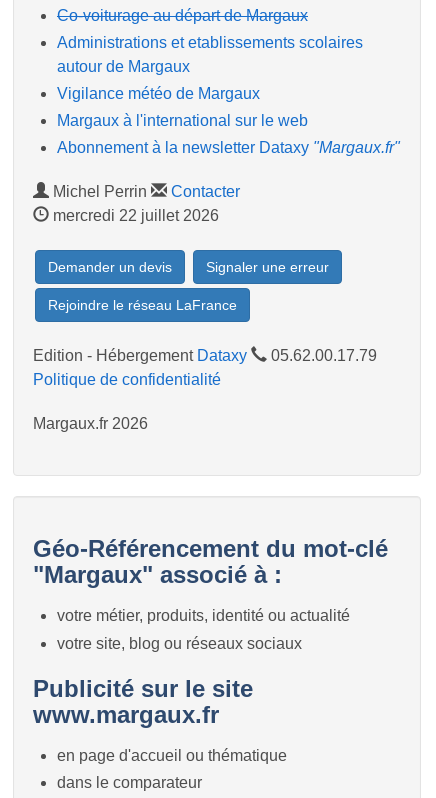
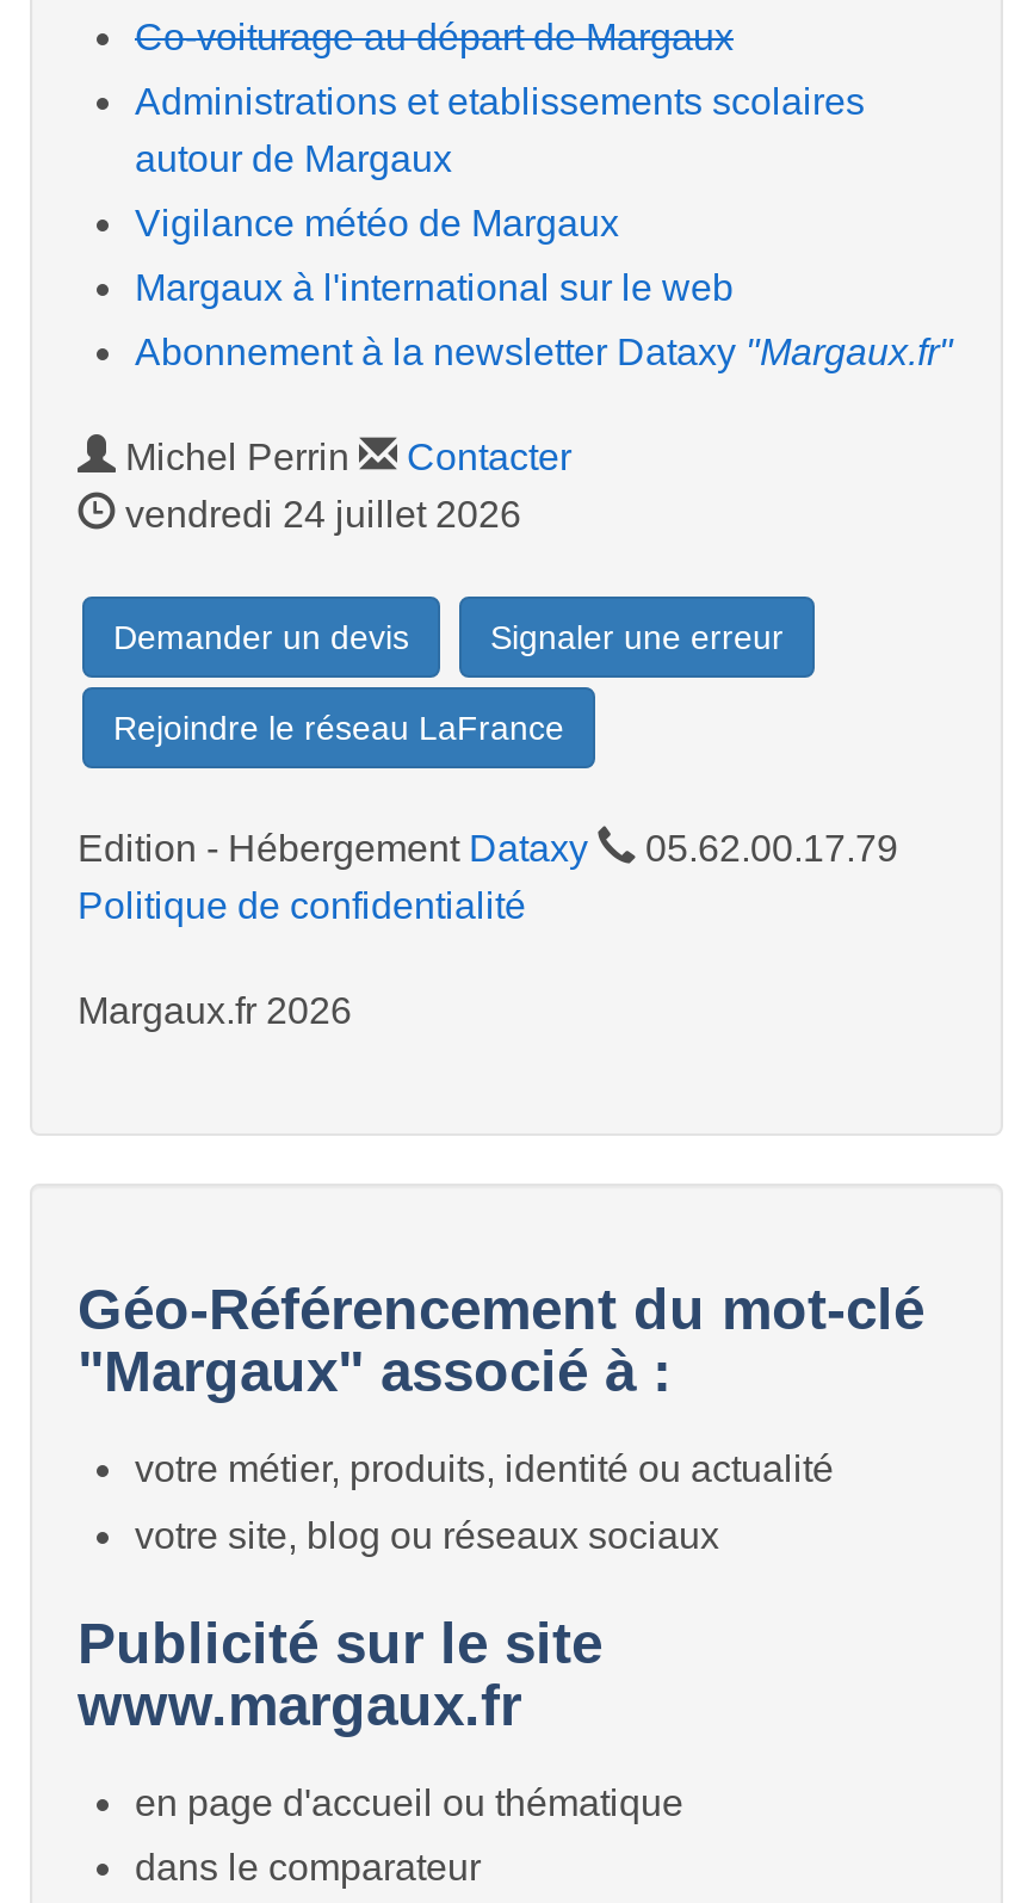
[49,207,219,224] mercredi 22 juillet 2026 -> [116,495,521,535] vendredi 24 juillet 2026

